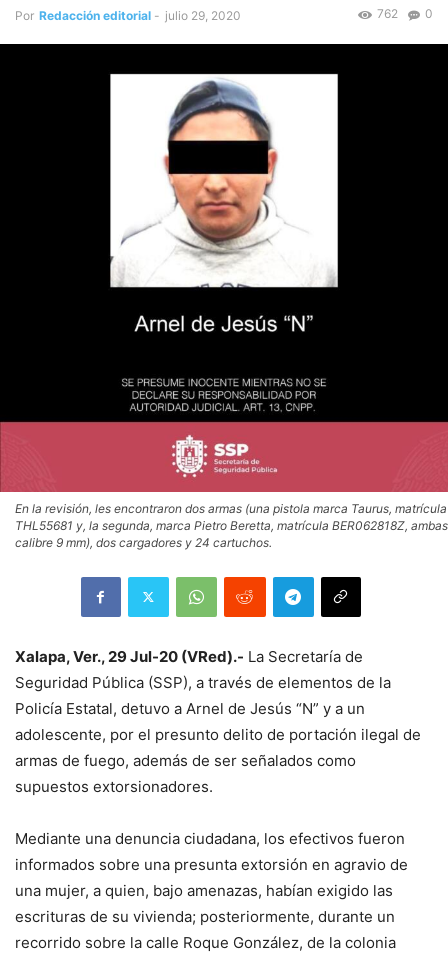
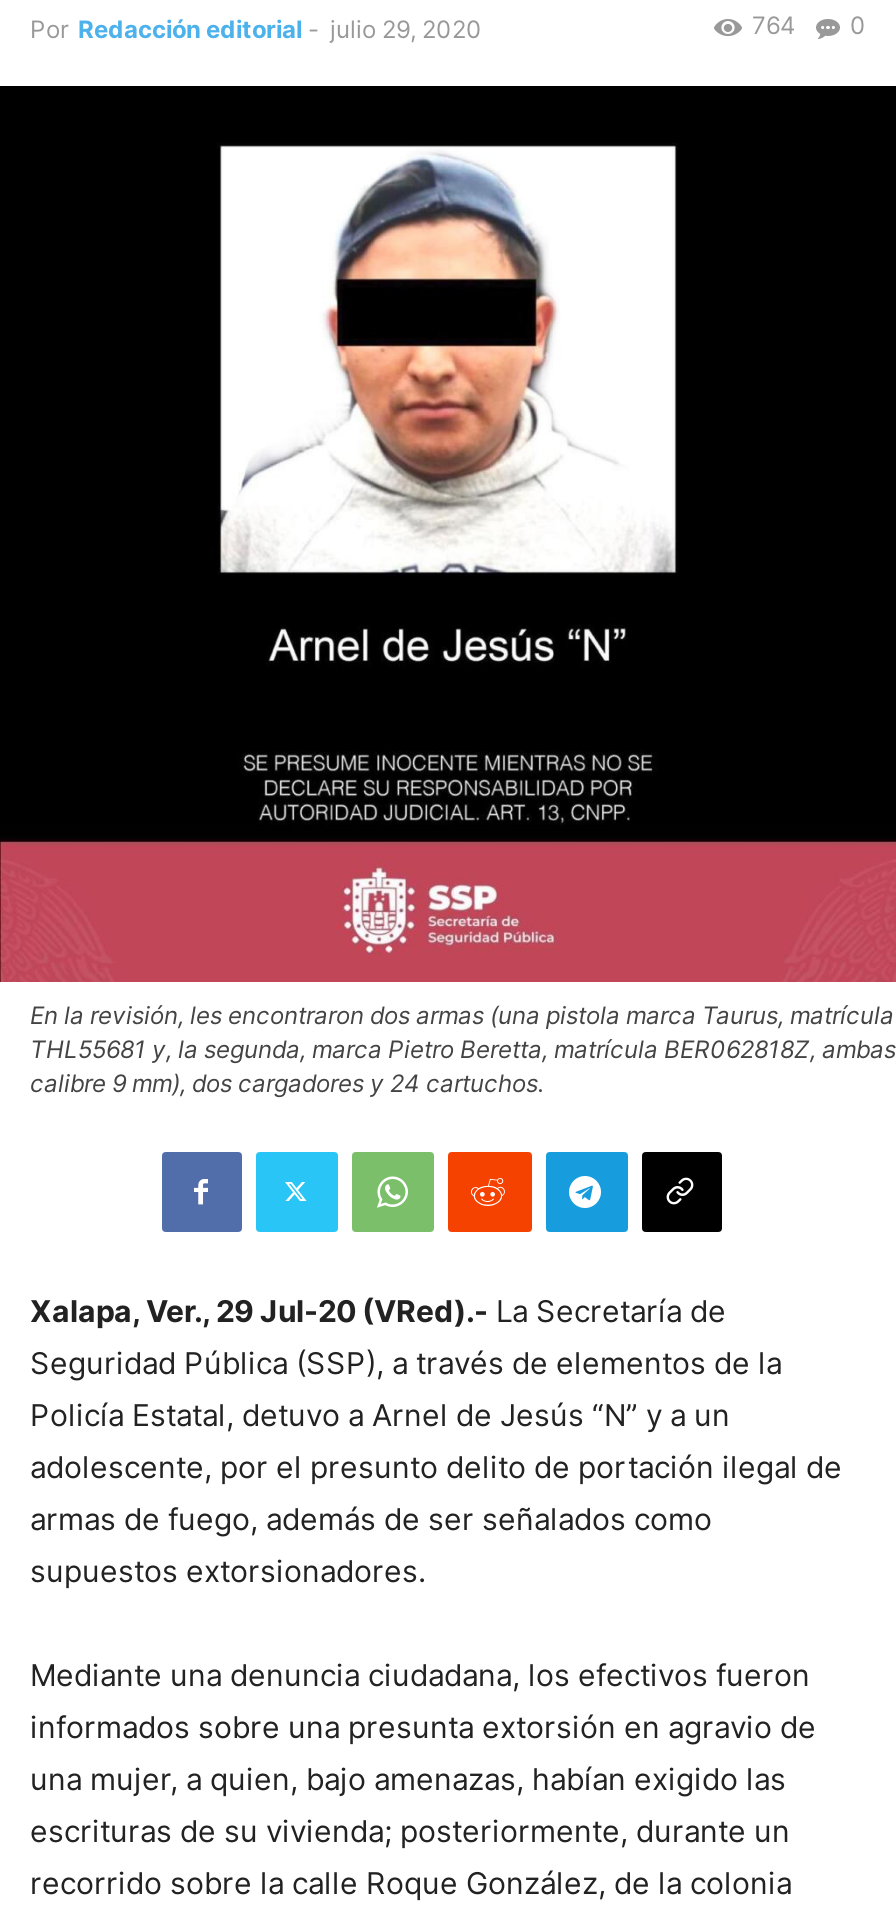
[377,6,433,21] 762 0 -> [752,11,866,41] 764 0

